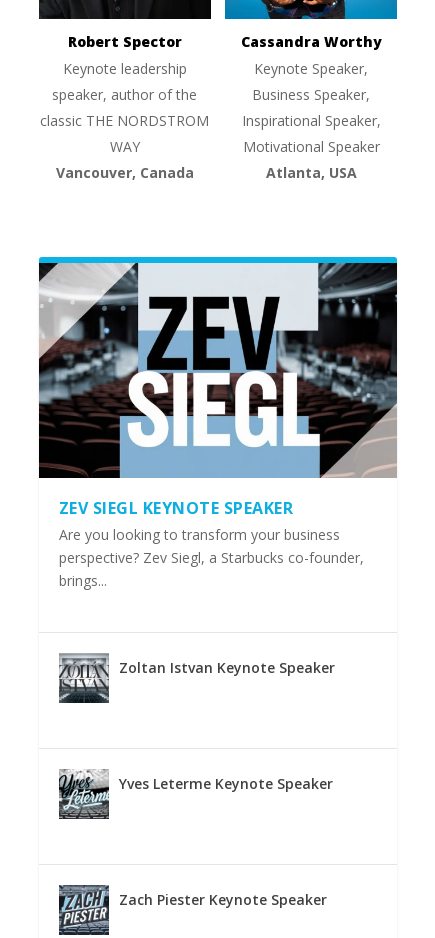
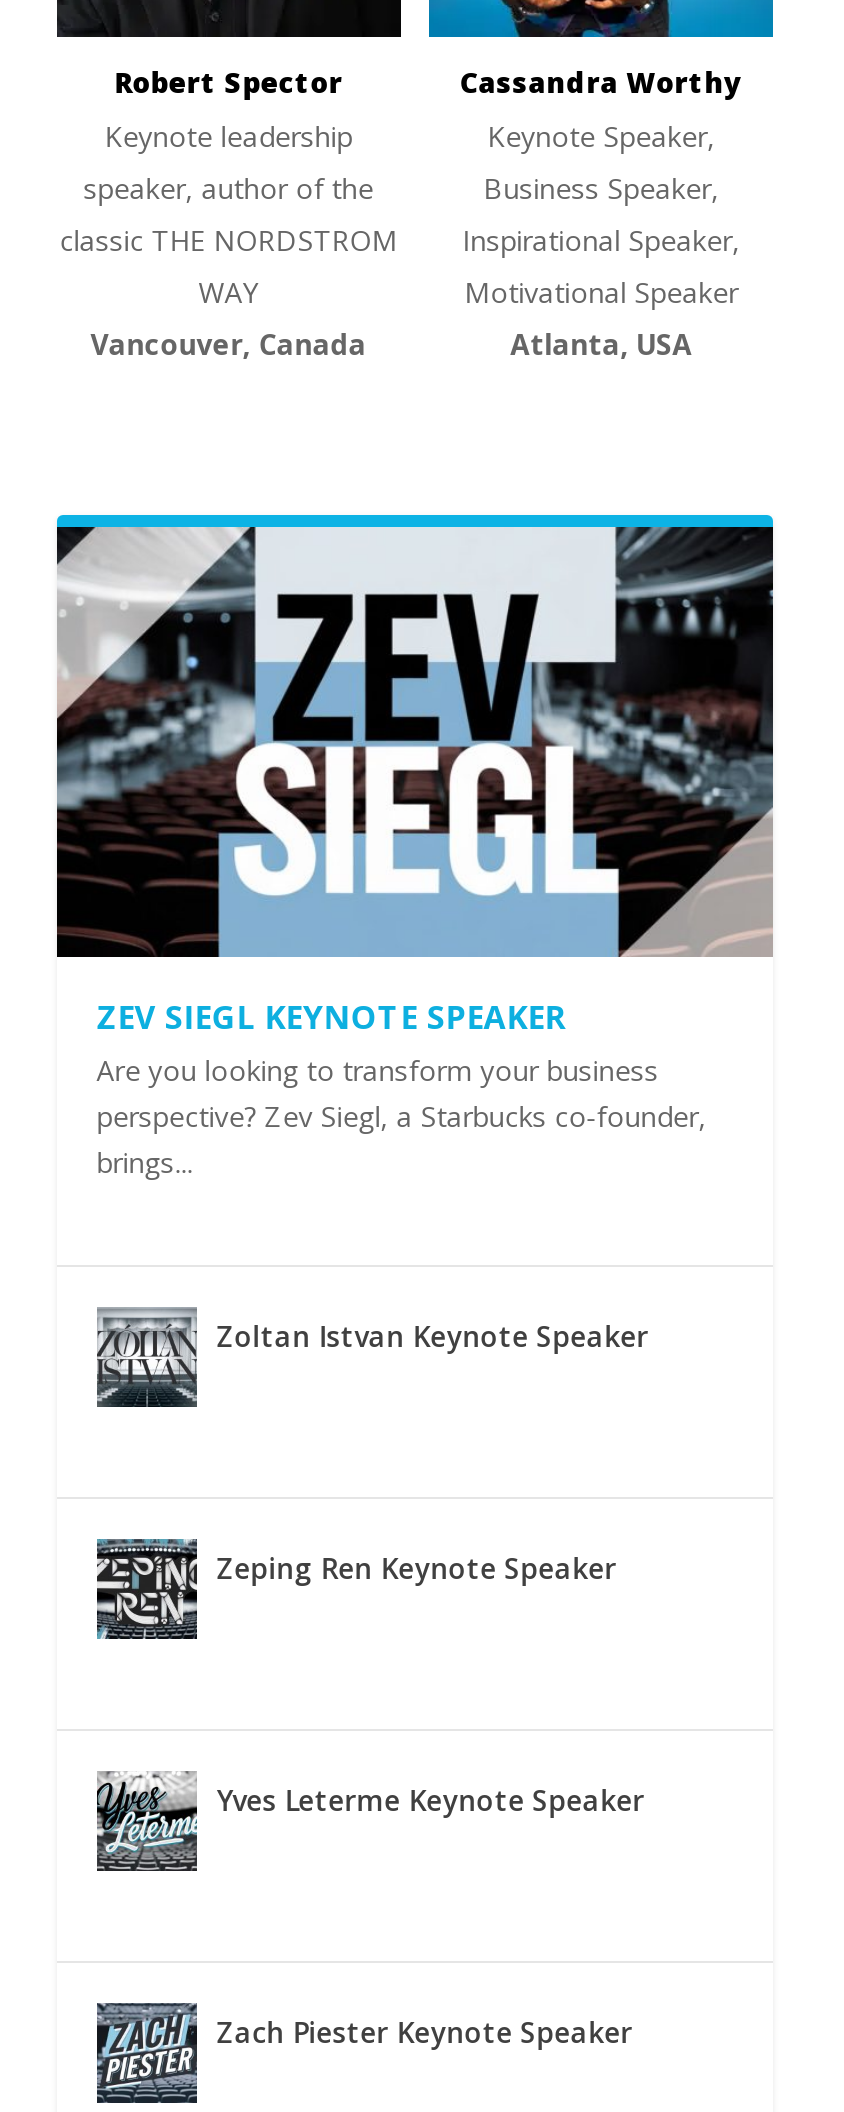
none -> [97,1540,617,1640] [image] | Zeping Ren Keynote Speaker

